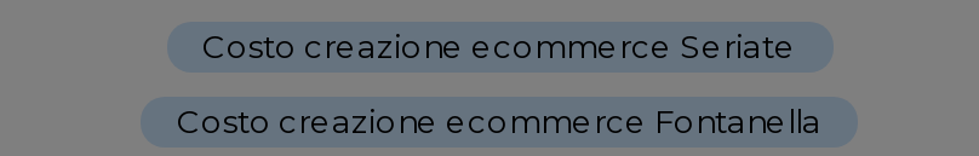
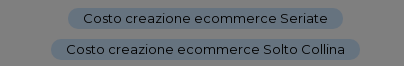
[177,101,821,139] Costo creazione ecommerce Fontanella -> [65,41,344,57] Costo creazione ecommerce Solto Collina

